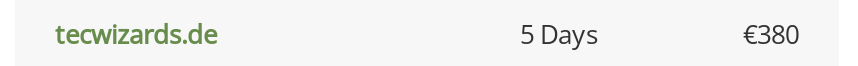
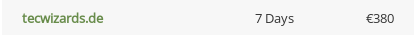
[520,16,598,52] 5 Days -> [254,9,293,27] 7 Days

